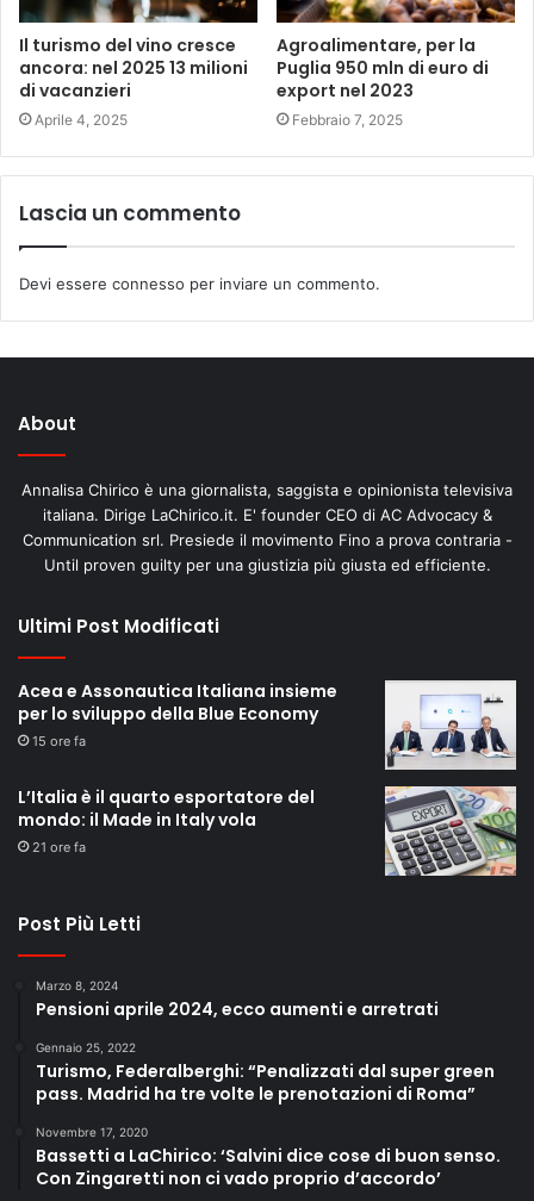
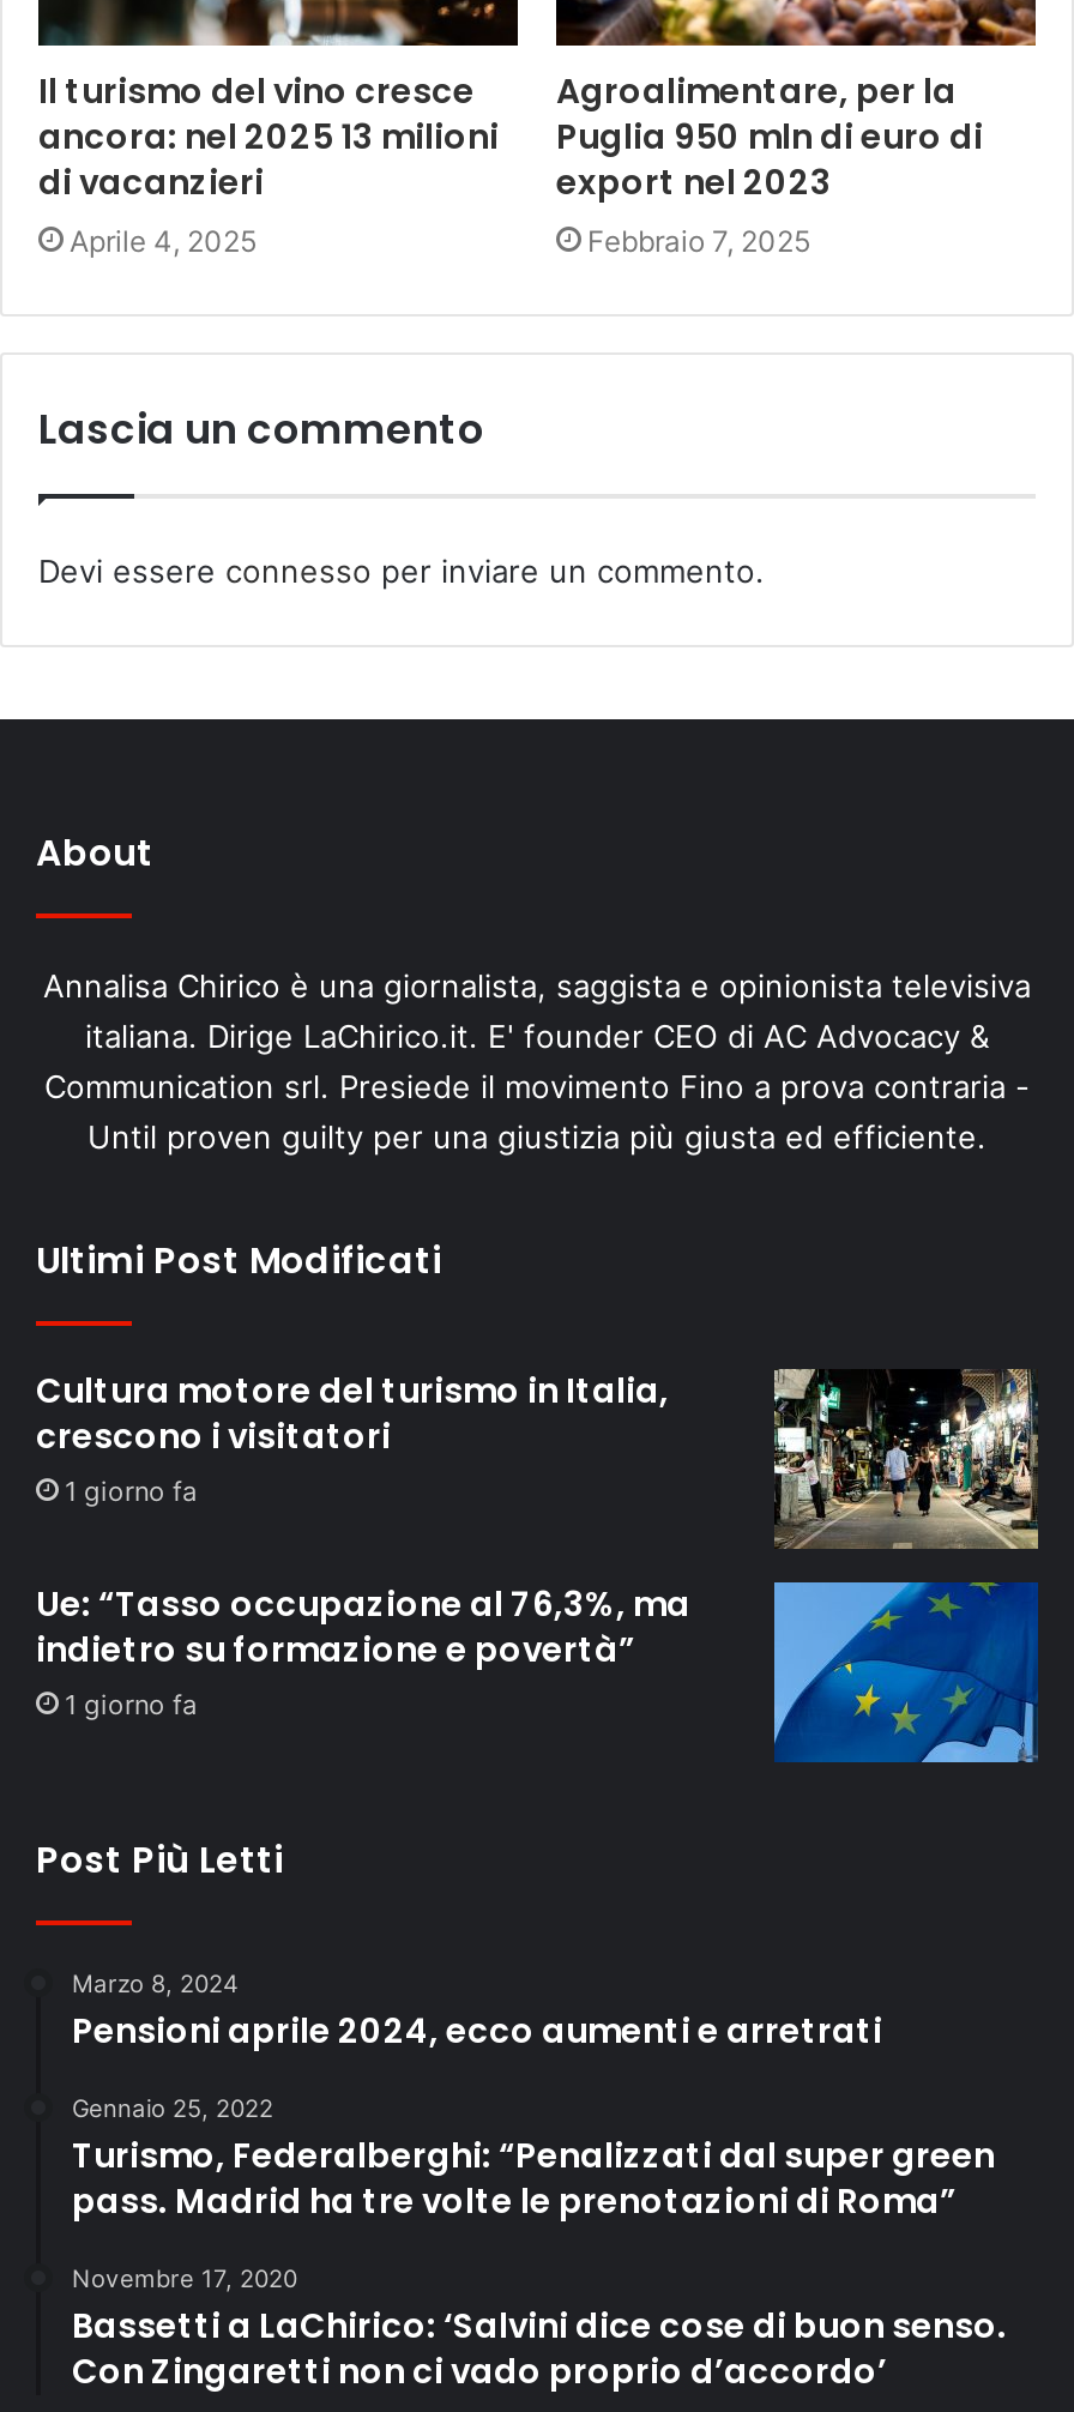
[18,679,337,750] Acea e Assonautica Italiana insieme | per lo sviluppo della Blue Economy | 15 ore fa -> [36,1367,669,1509] Cultura motore del turismo in Italia, | crescono i visitatori | 1 giorno fa
[384,679,517,771] [image] -> [774,1369,1038,1549] [image]
[18,786,315,856] L’Italia è il quarto esportatore del | mondo: il Made in Italy vola | 21 ore fa -> [36,1581,690,1722] Ue: “Tasso occupazione al 76,3%, ma | indietro su formazione e povertà” | 1 giorno fa
[384,785,517,877] [image] -> [772,1580,1038,1765] [image]

